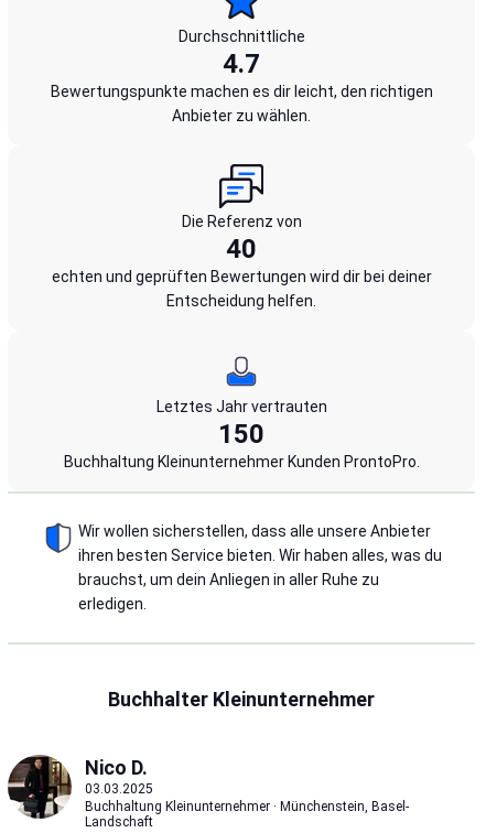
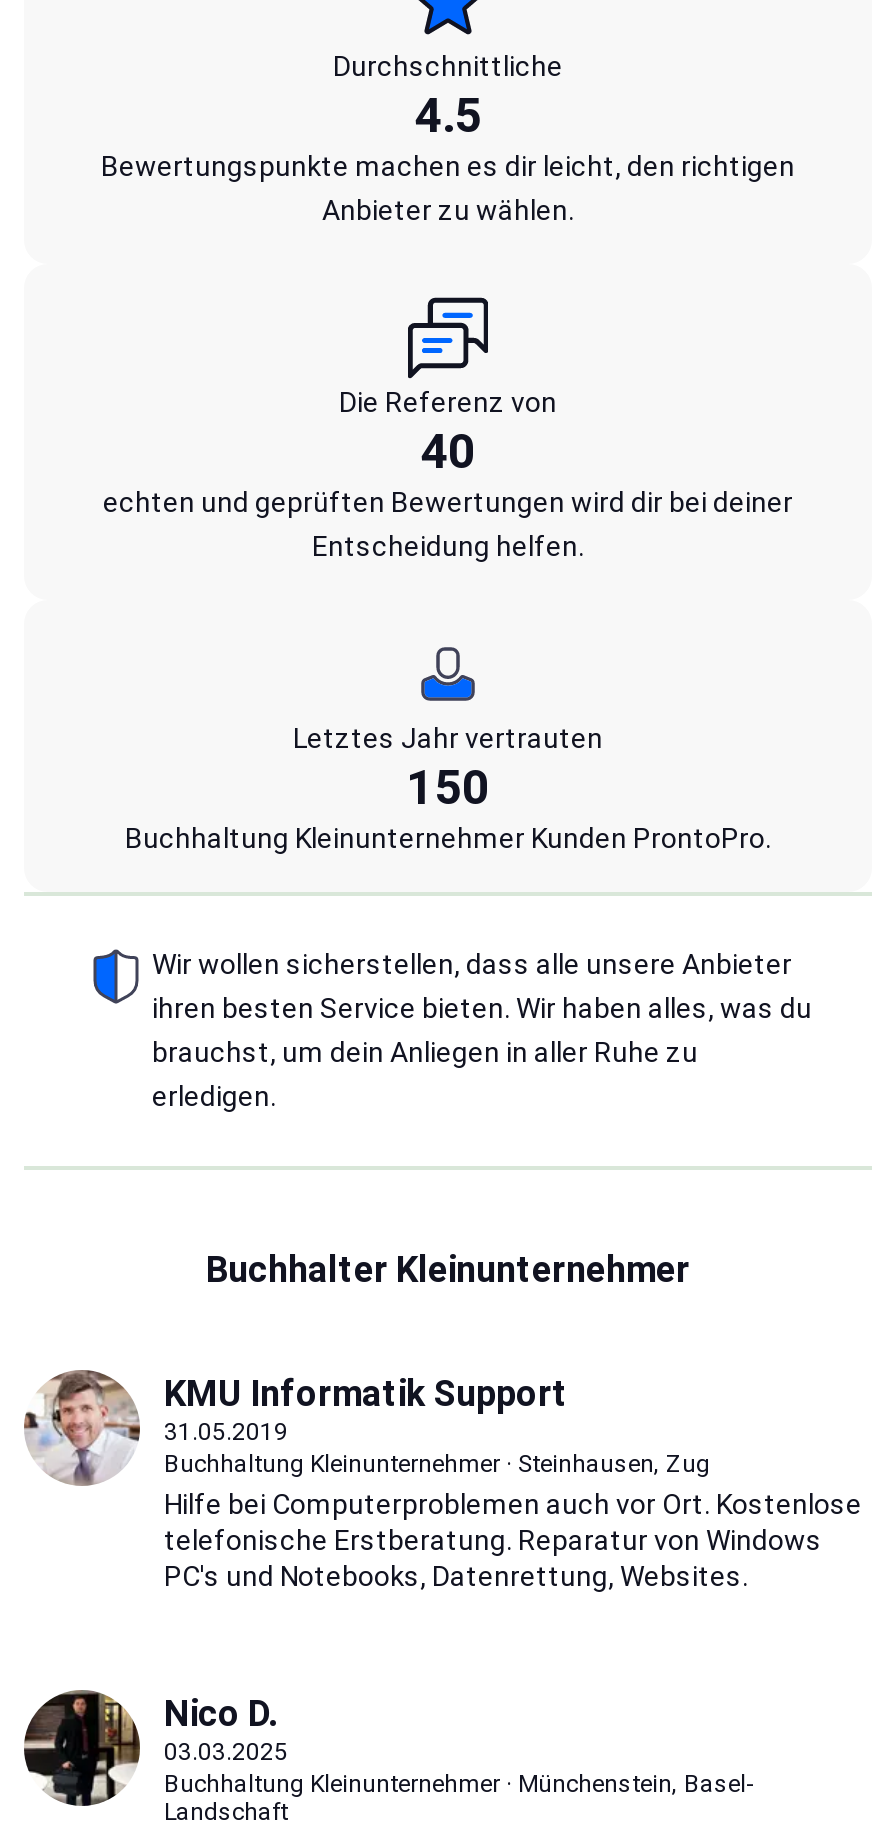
[223,48,260,79] 4.7 -> [414,88,482,144] 4.5
none -> [26,1372,862,1592] [image] | KMU Informatik Support | 31.05.2019 | Buchhaltung Kleinunternehmer · Steinhausen, Zug | Hilfe bei Computerproblemen auch vor Ort. Kostenlose | telefonische Erstberatung. Reparatur von Windows | PC's und Notebooks, Datenrettung, Websites.

